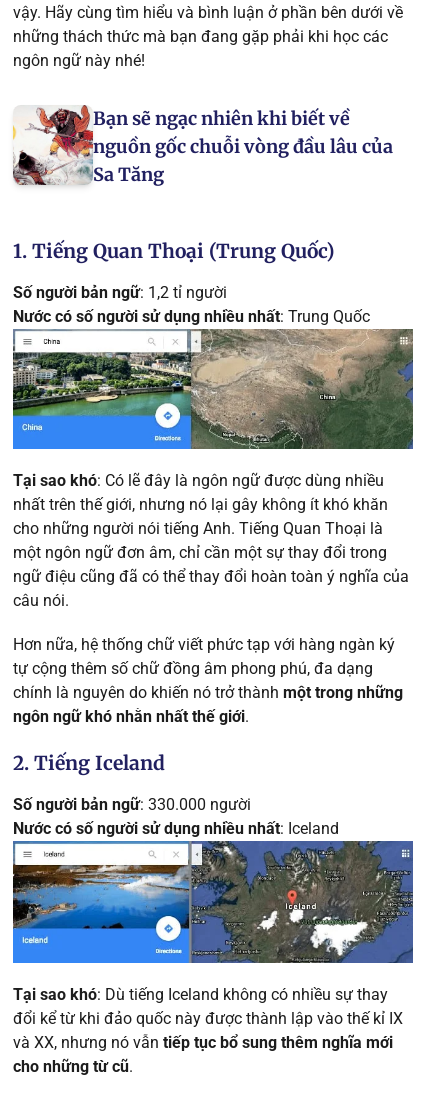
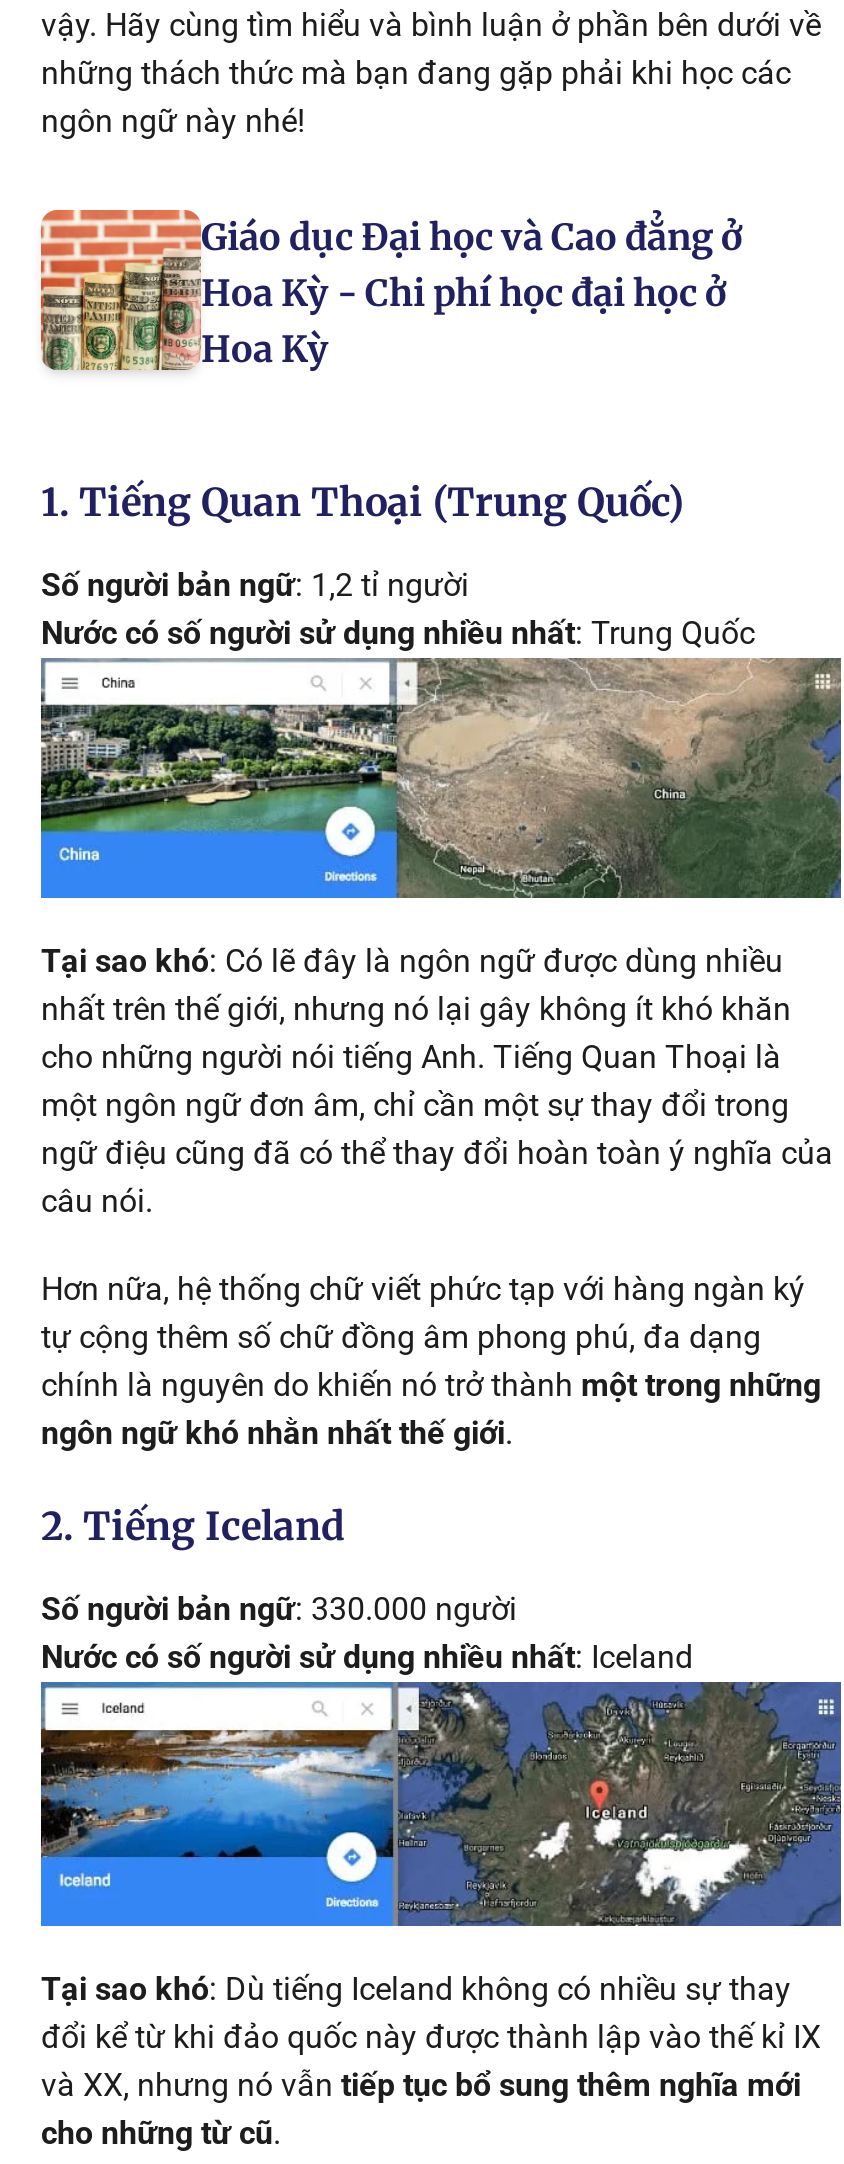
[12,105,393,186] [image] | Bạn sẽ ngạc nhiên khi biết về | nguồn gốc chuỗi vòng đầu lâu của | Sa Tăng -> [39,208,743,372] [image] | Giáo dục Đại học và Cao đẳng ở | Hoa Kỳ - Chi phí học đại học ở | Hoa Kỳ

